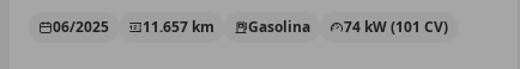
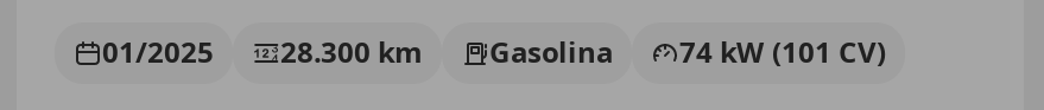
[53,17,214,37] 06/2025 | 11.657 km -> [102,31,423,71] 01/2025 | 28.300 km

